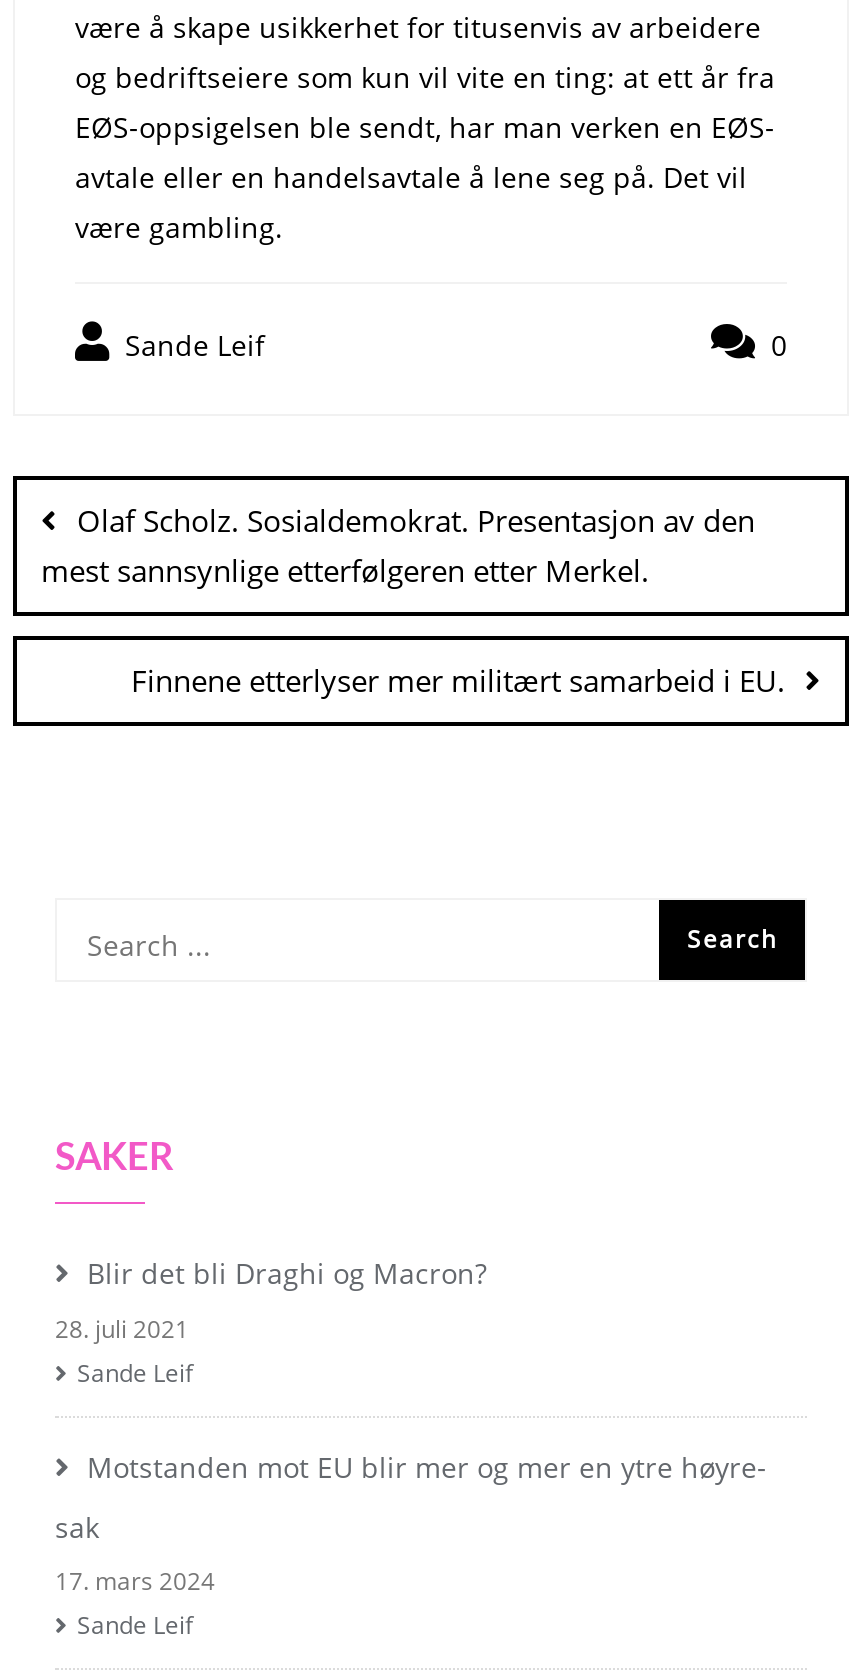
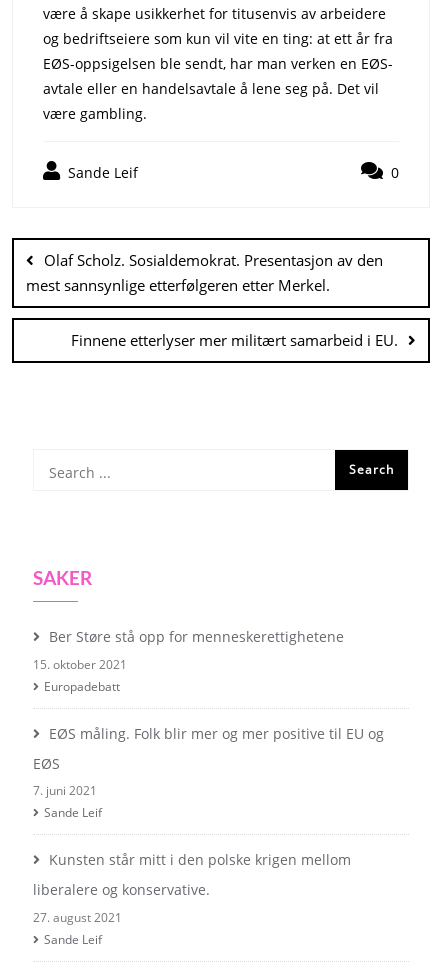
[55,1254,487,1343] Blir det bli Draghi og Macron? | 28. juli 2021 -> [33,627,384,798] Ber Støre stå opp for menneskerettighetene | 15. oktober 2021 | Europadebatt | EØS måling. Folk blir mer og mer positive til EU og | EØS | 7. juni 2021
[79,1447,767,1485] Motstanden mot EU blir mer og mer en ytre høyre- -> [45,850,351,869] Kunsten står mitt i den polske krigen mellom
[55,1507,99,1545] sak -> [33,880,214,899] liberalere og konservative.
[55,1564,215,1596] 17. mars 2024 -> [33,909,122,925] 27. august 2021

